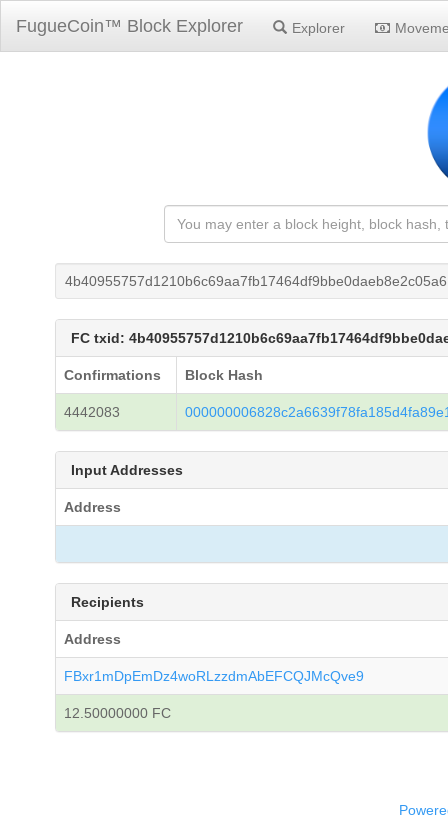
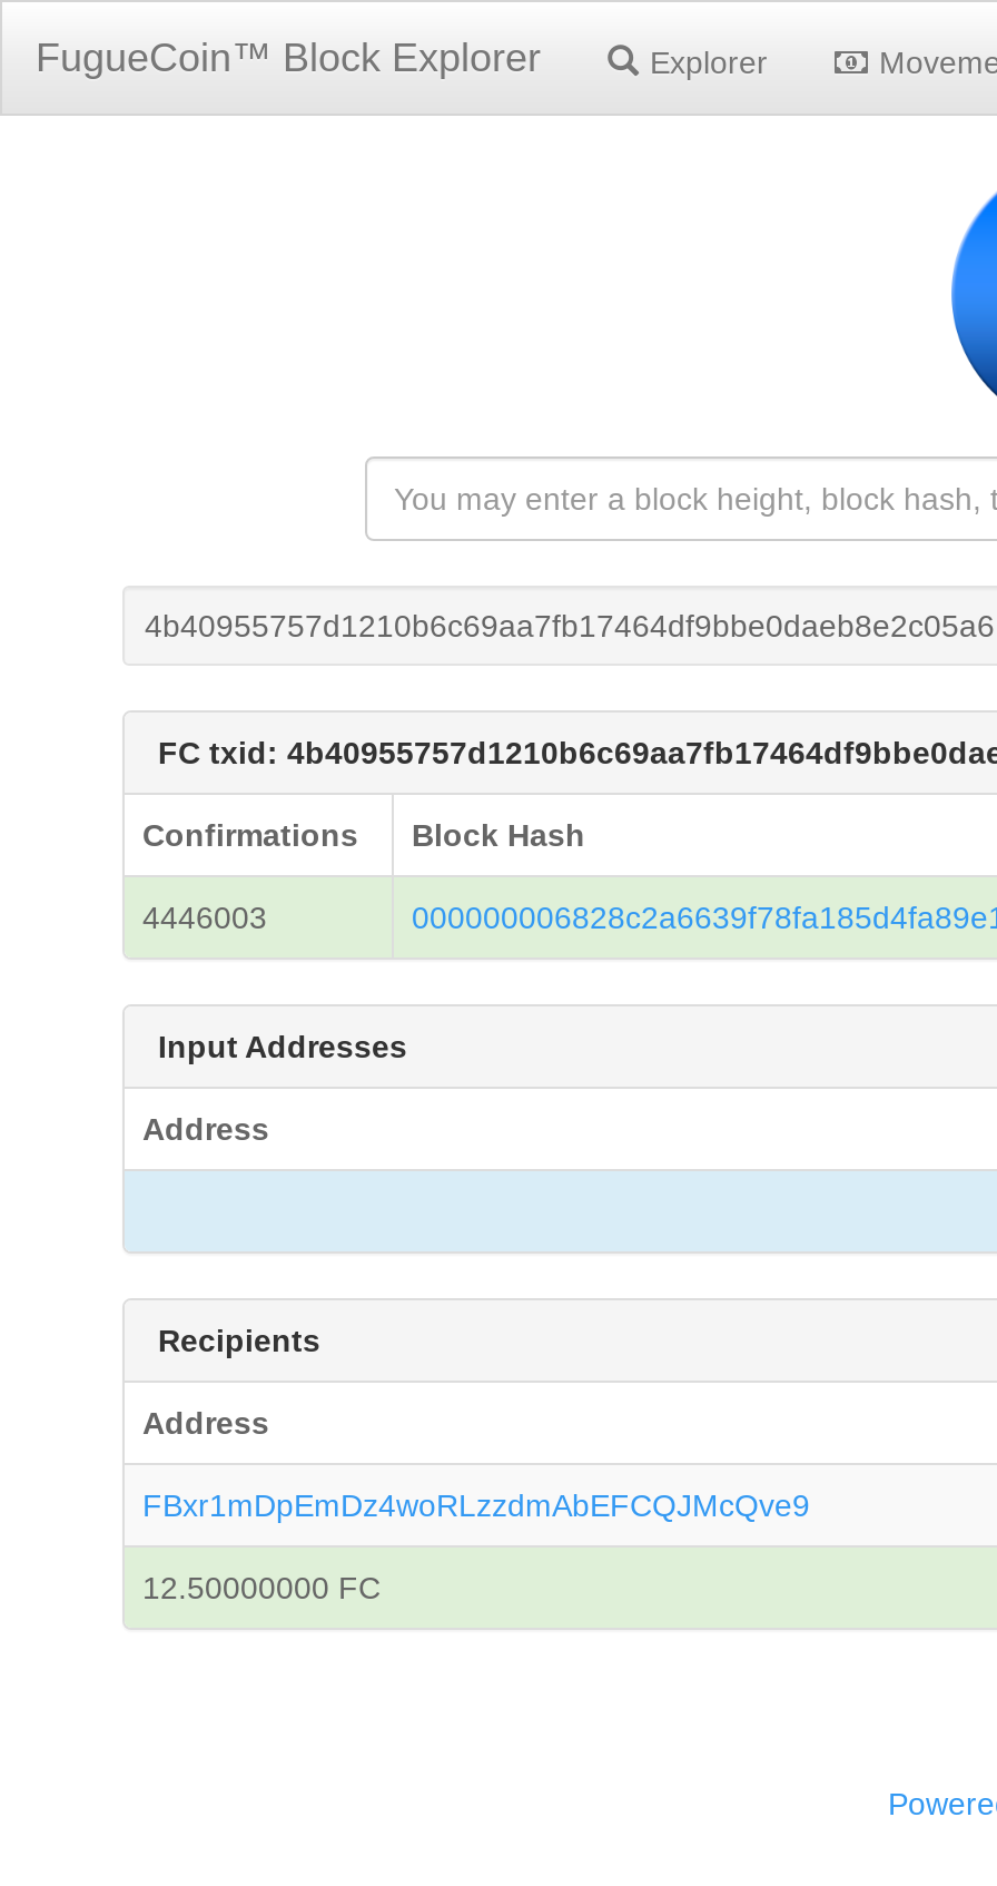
[64,404,120,420] 4442083 -> [142,900,267,935] 4446003

